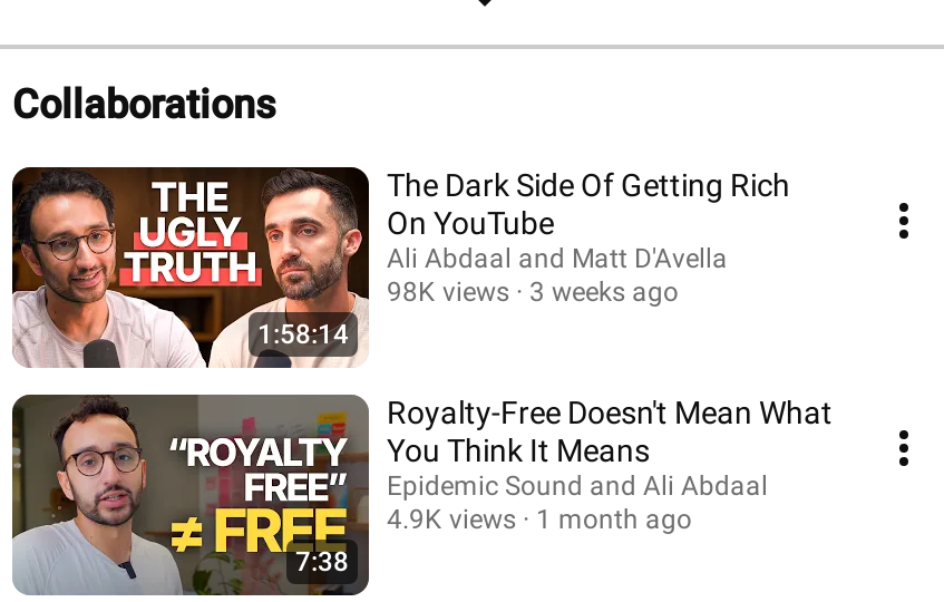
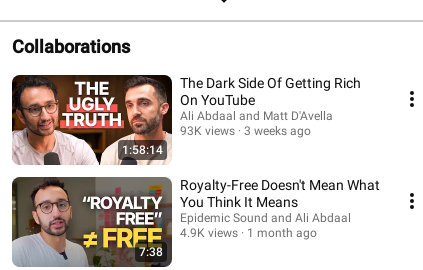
[387,275,679,307] 98K views 3 weeks ago -> [180,123,311,137] 93K views 3 weeks ago

